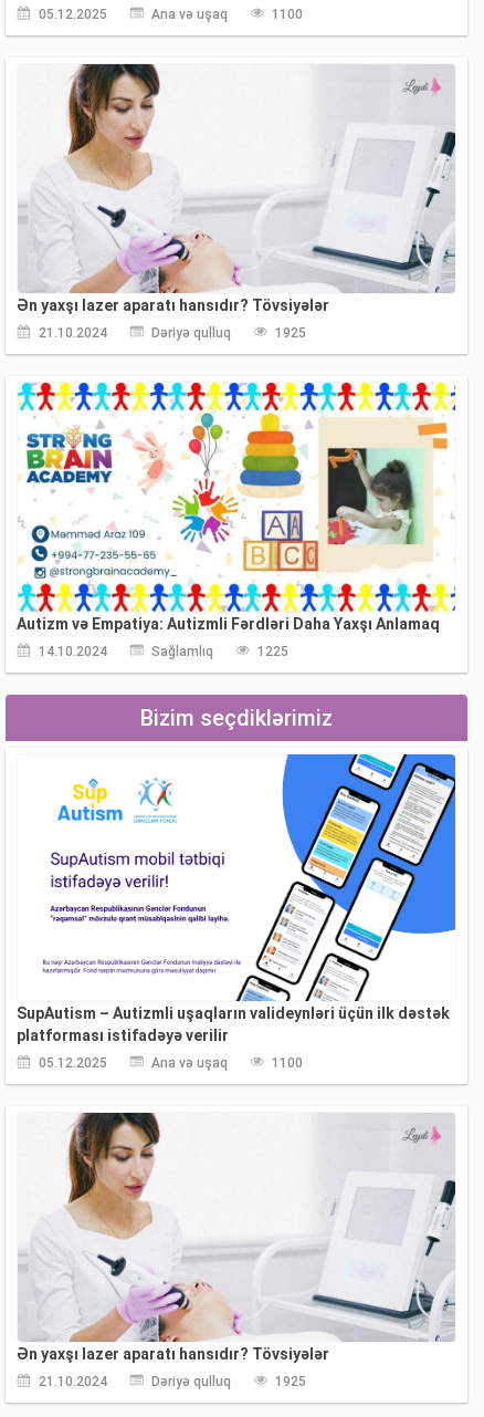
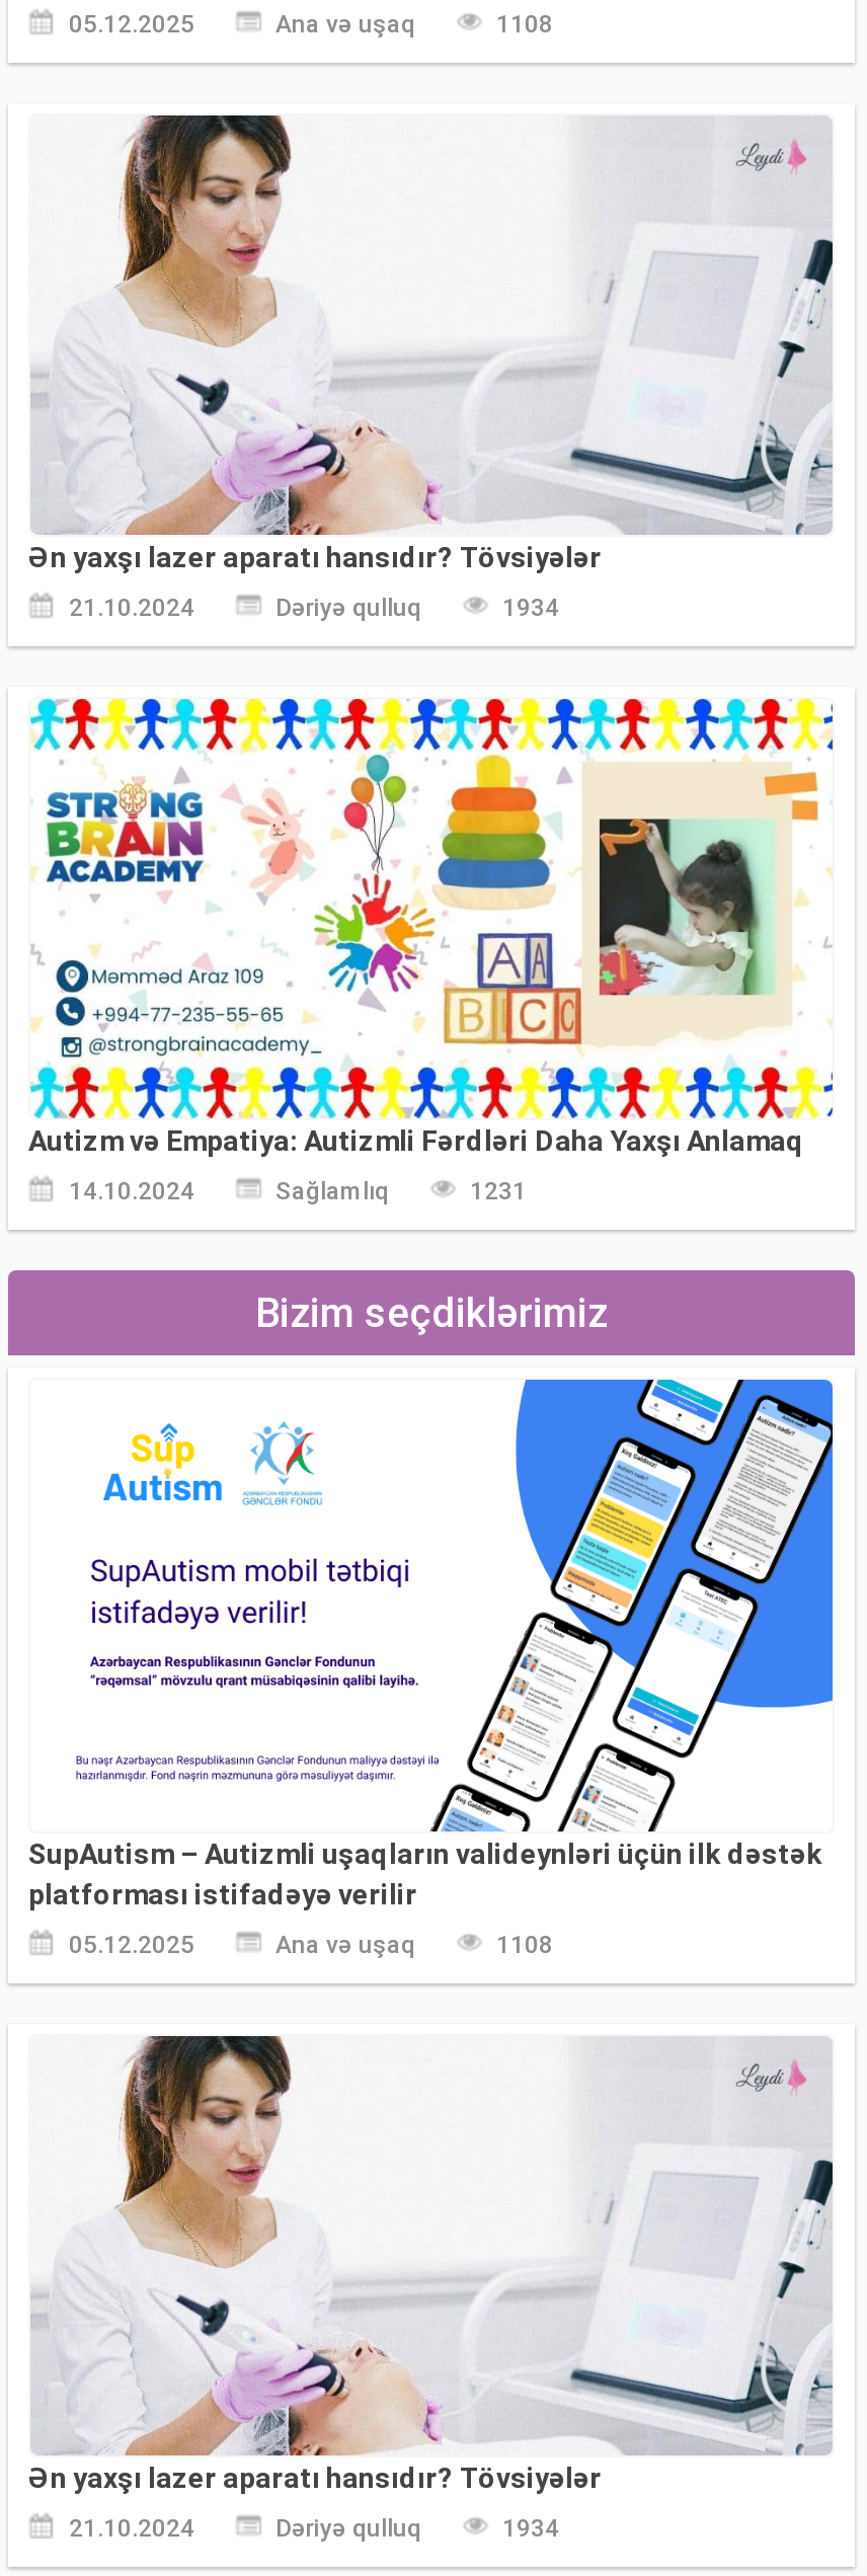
[272,6,303,22] 1100 -> [496,9,553,37] 1108
[275,325,306,340] 1925 -> [502,593,559,621] 1934
[257,643,288,659] 1225 -> [470,1176,527,1205] 1231
[272,1055,303,1070] 1100 -> [496,1930,553,1958] 1108
[275,1374,306,1389] 1925 -> [502,2514,559,2542] 1934

